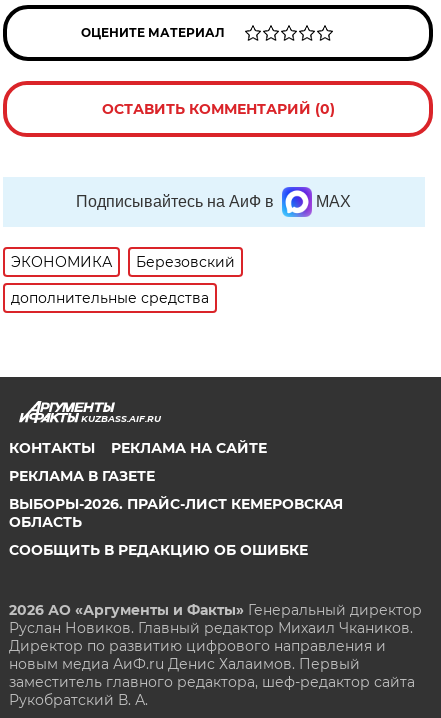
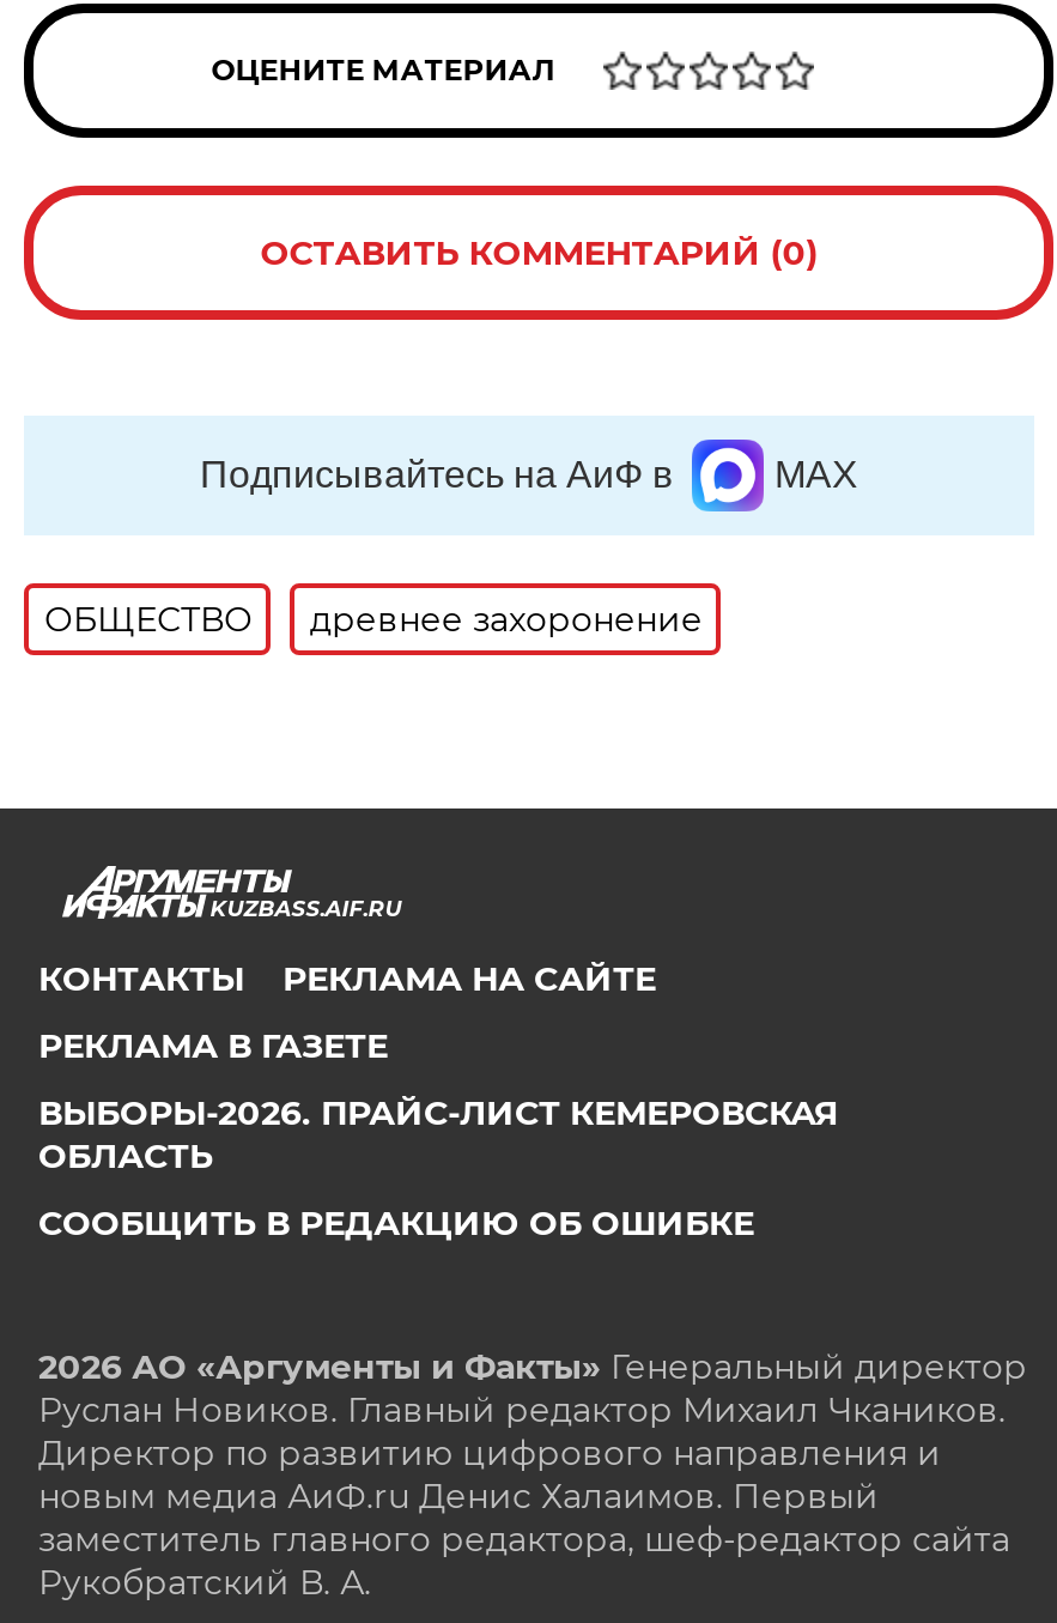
[11,253,235,307] ЭКОНОМИКА | Березовский | дополнительные средства -> [44,597,702,640] ОБЩЕСТВО | древнее захоронение

